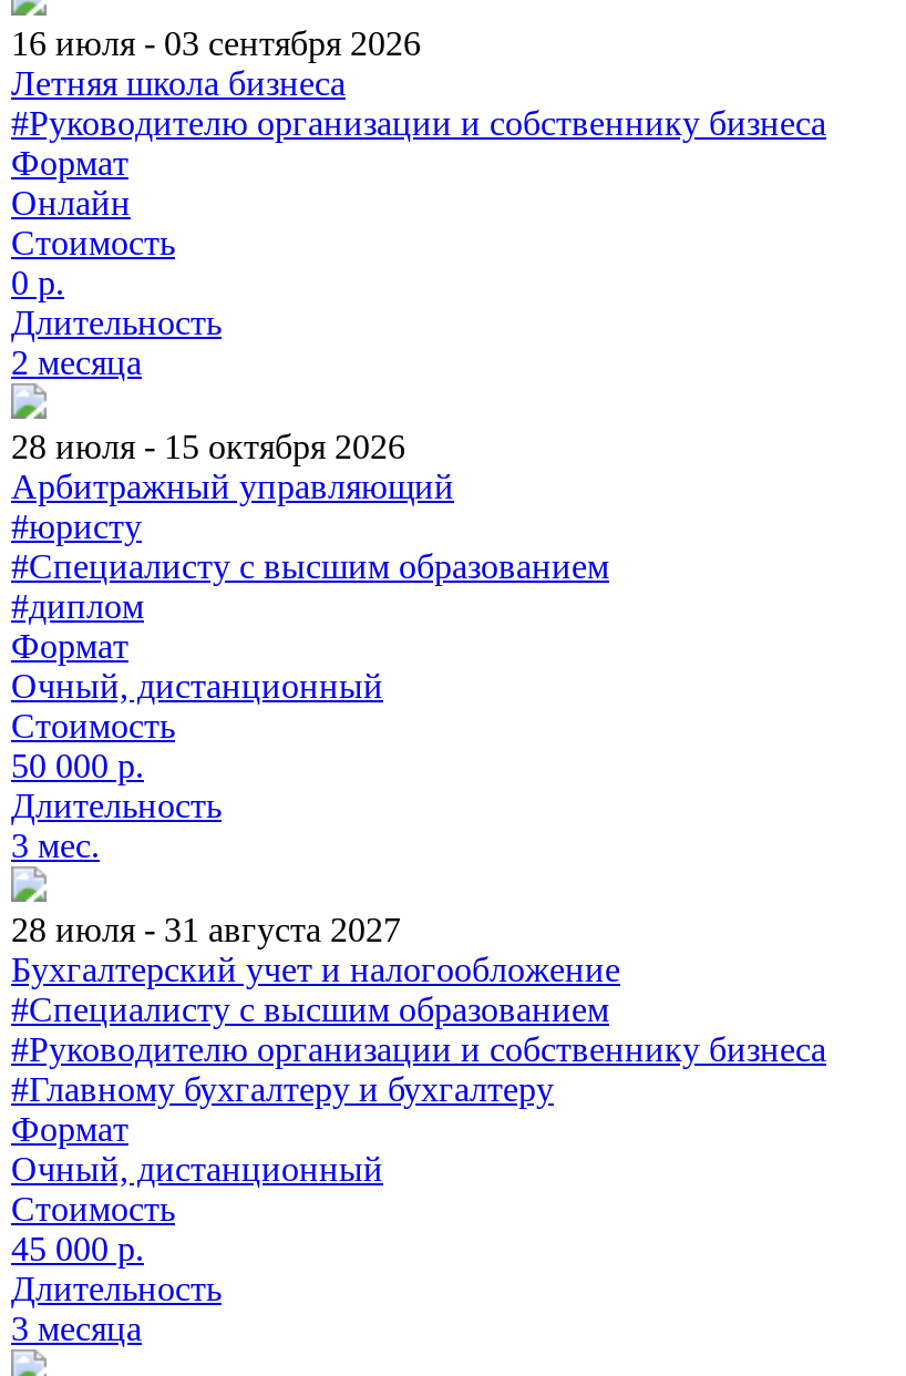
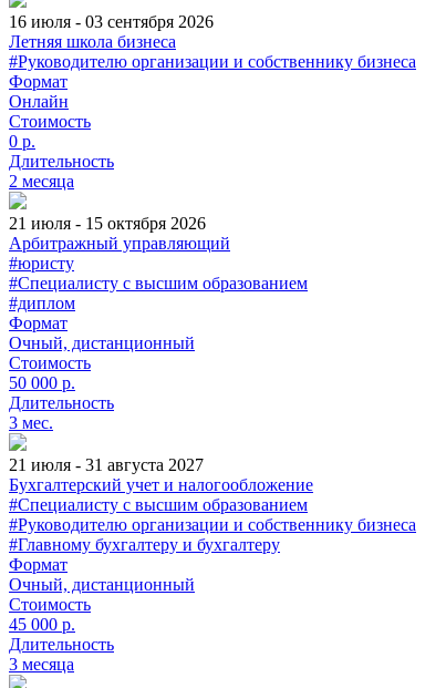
[11,427,405,464] 28 июля - 15 октября 2026 -> [9,213,206,232] 21 июля - 15 октября 2026
[11,910,401,947] 28 июля - 31 августа 2027 -> [9,455,204,474] 21 июля - 31 августа 2027

